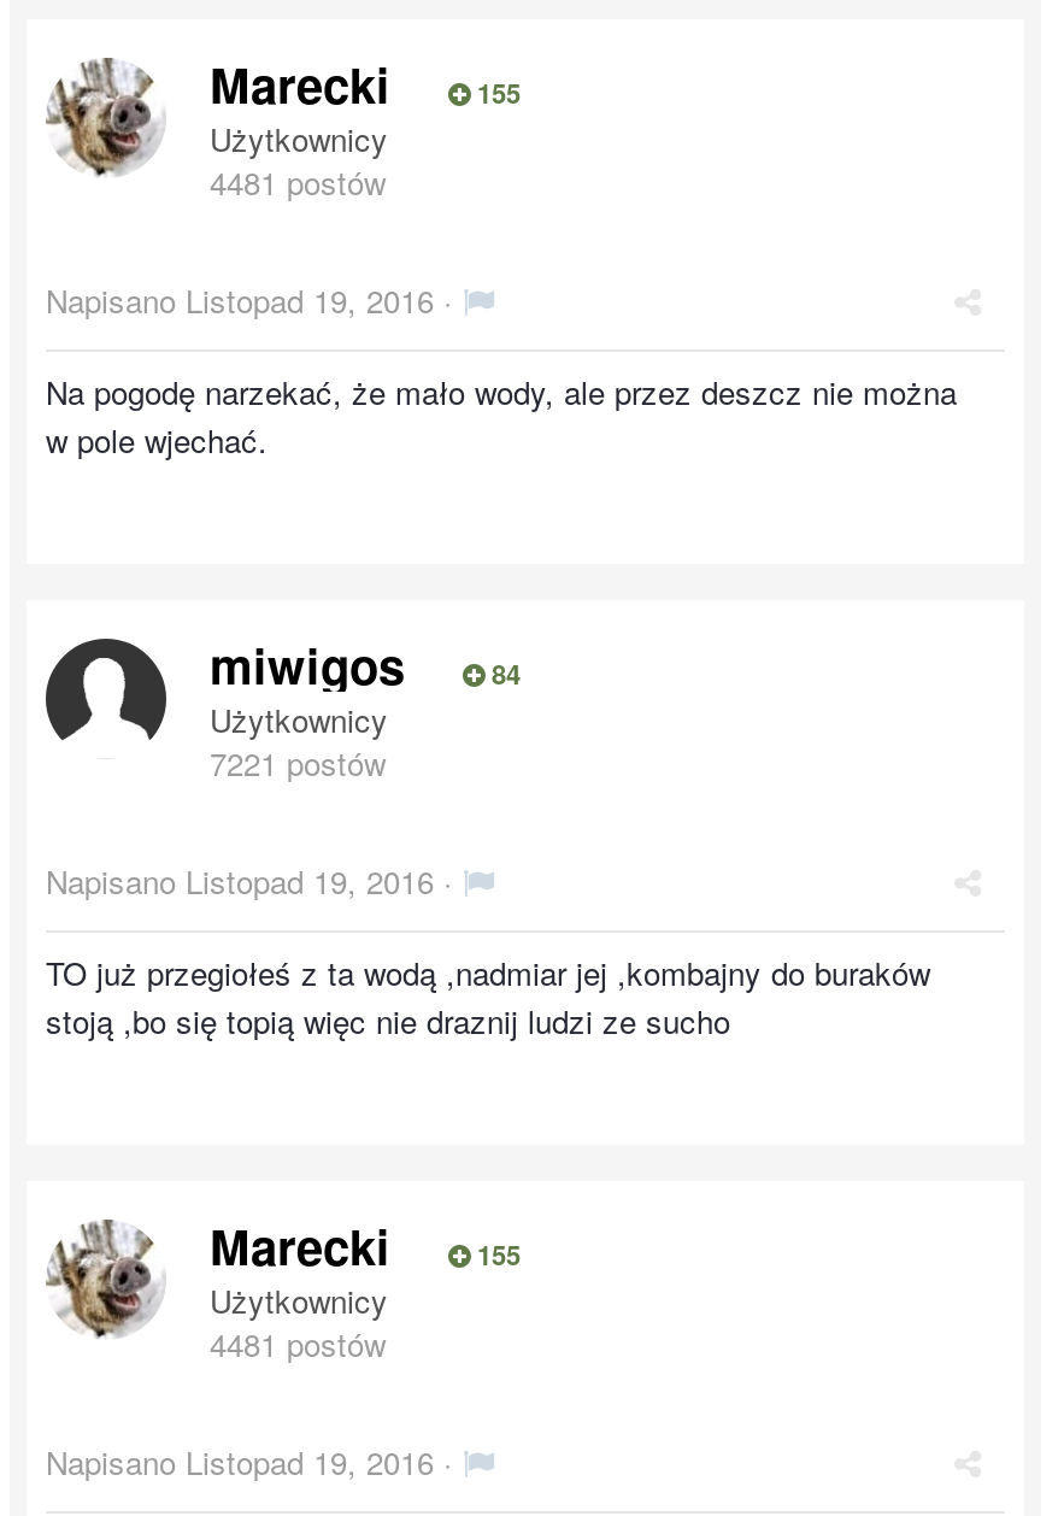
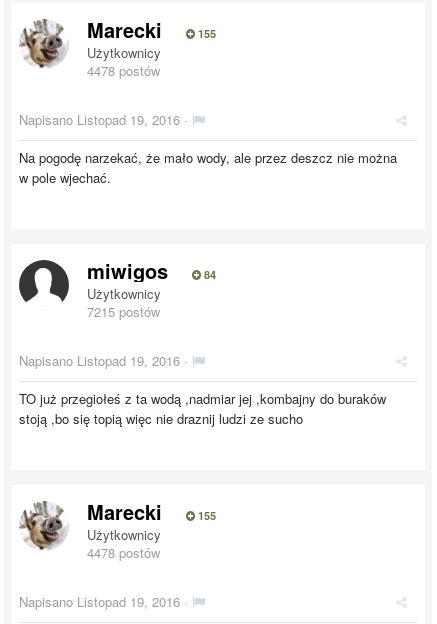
[210,159,386,205] 4481 postów -> [87,61,160,80] 4478 postów
[210,740,386,786] 7221 postów -> [87,302,160,321] 7215 postów
[210,1321,386,1367] 4481 postów -> [87,543,160,562] 4478 postów

